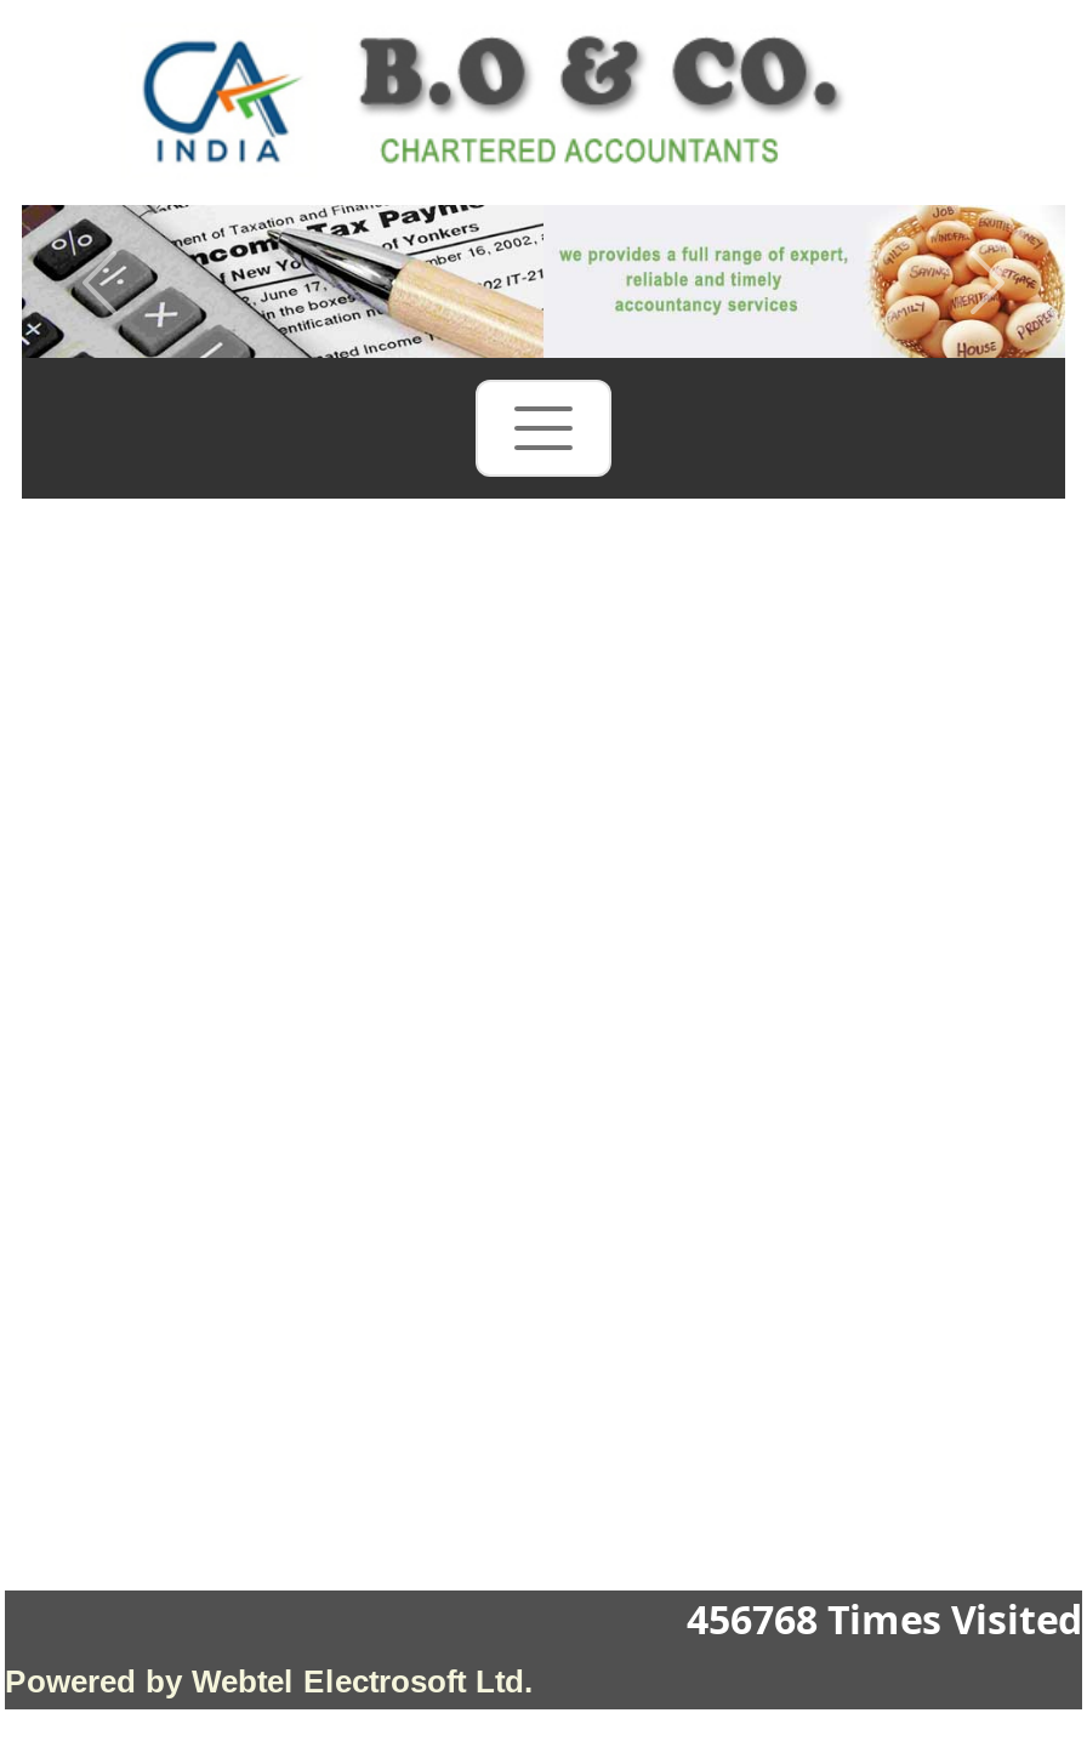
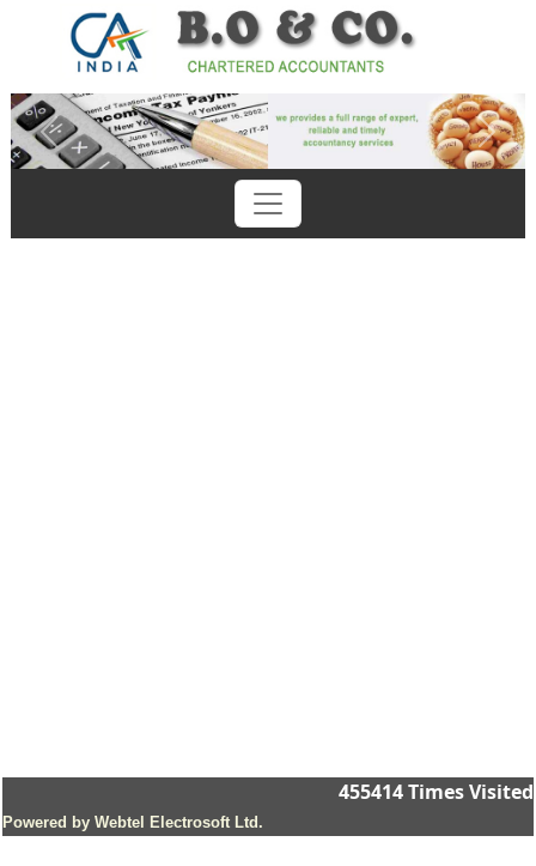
[687,1593,1082,1646] 456768 Times Visited -> [339,779,534,805] 455414 Times Visited

